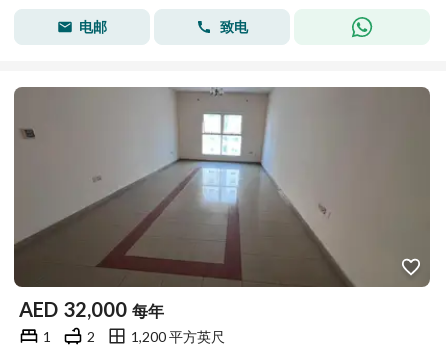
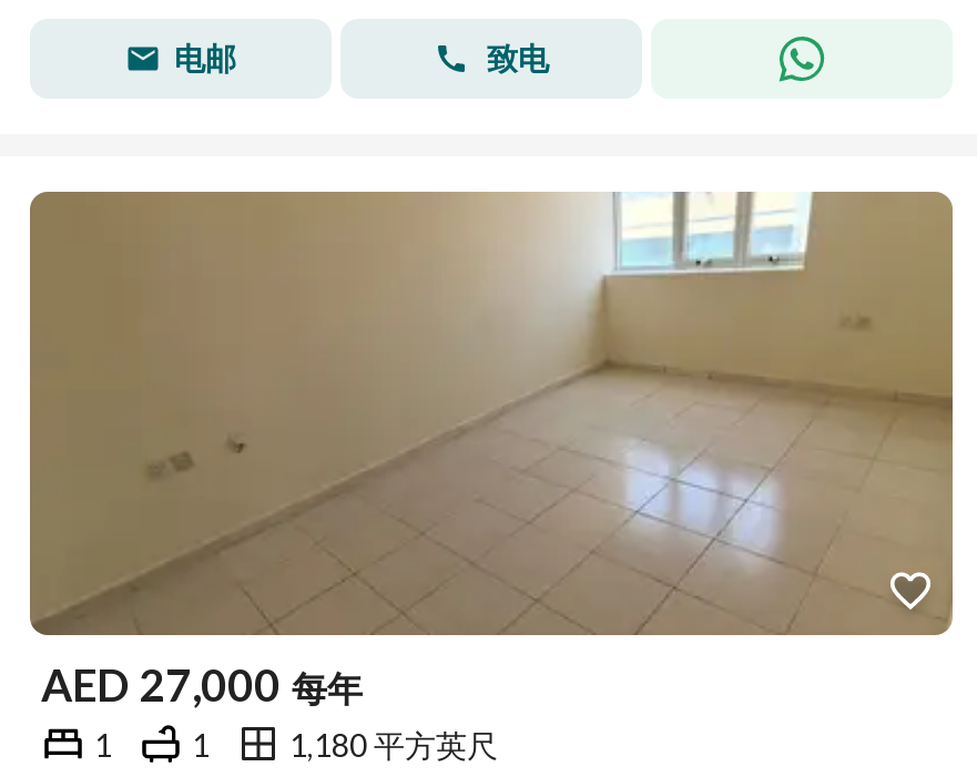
[14,86,430,321] [image] | AED 32,000 每年 -> [28,192,953,710] [image] | AED 27,000 每年
[87,327,225,344] 2 | 1,200 平方英尺 -> [192,725,498,763] 1 | 1,180 平方英尺

